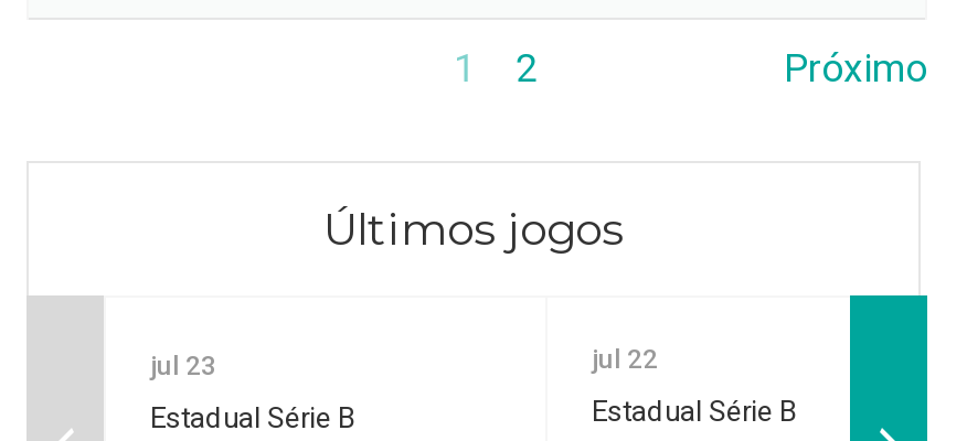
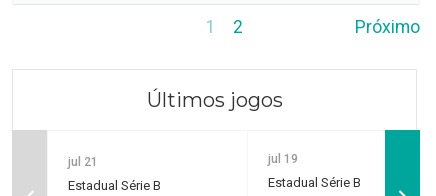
[150,350,216,381] jul 23 -> [68,155,98,169] jul 21
[592,343,658,374] jul 22 -> [268,152,298,166] jul 19

